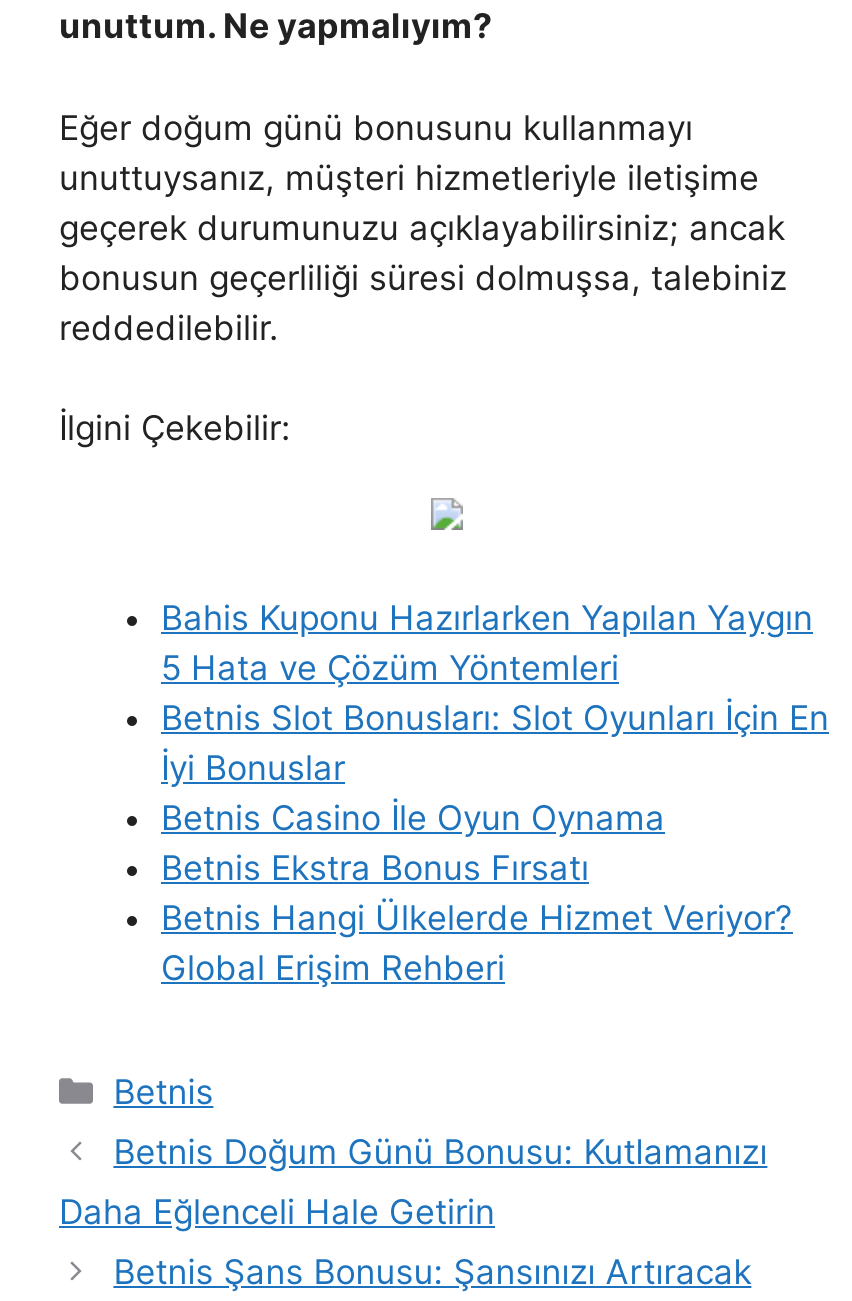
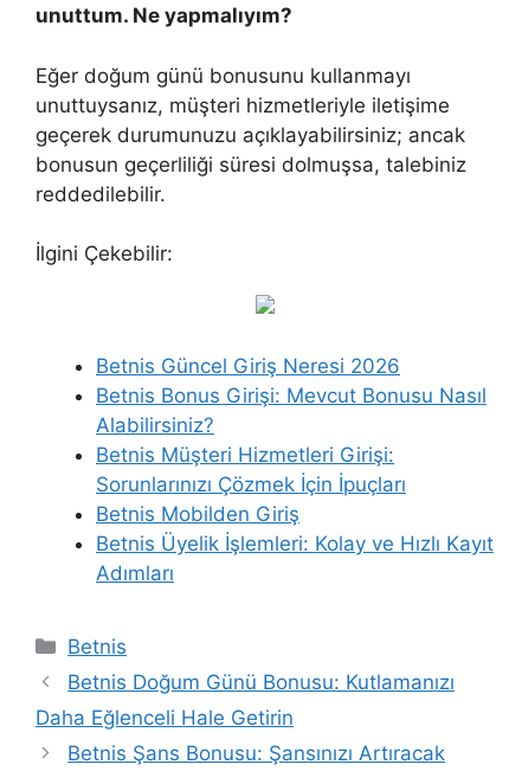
[161,597,829,987] Bahis Kuponu Hazırlarken Yapılan Yaygın | 5 Hata ve Çözüm Yöntemleri | Betnis Slot Bonusları: Slot Oyunları İçin En | İyi Bonuslar | Betnis Casino İle Oyun Oynama | Betnis Ekstra Bonus Fırsatı | Betnis Hangi Ülkelerde Hizmet Veriyor? | Global Erişim Rehberi -> [96,354,494,584] Betnis Güncel Giriş Neresi 2026 | Betnis Bonus Girişi: Mevcut Bonusu Nasıl | Alabilirsiniz? | Betnis Müşteri Hizmetleri Girişi: | Sorunlarınızı Çözmek İçin İpuçları | Betnis Mobilden Giriş | Betnis Üyelik İşlemleri: Kolay ve Hızlı Kayıt | Adımları

